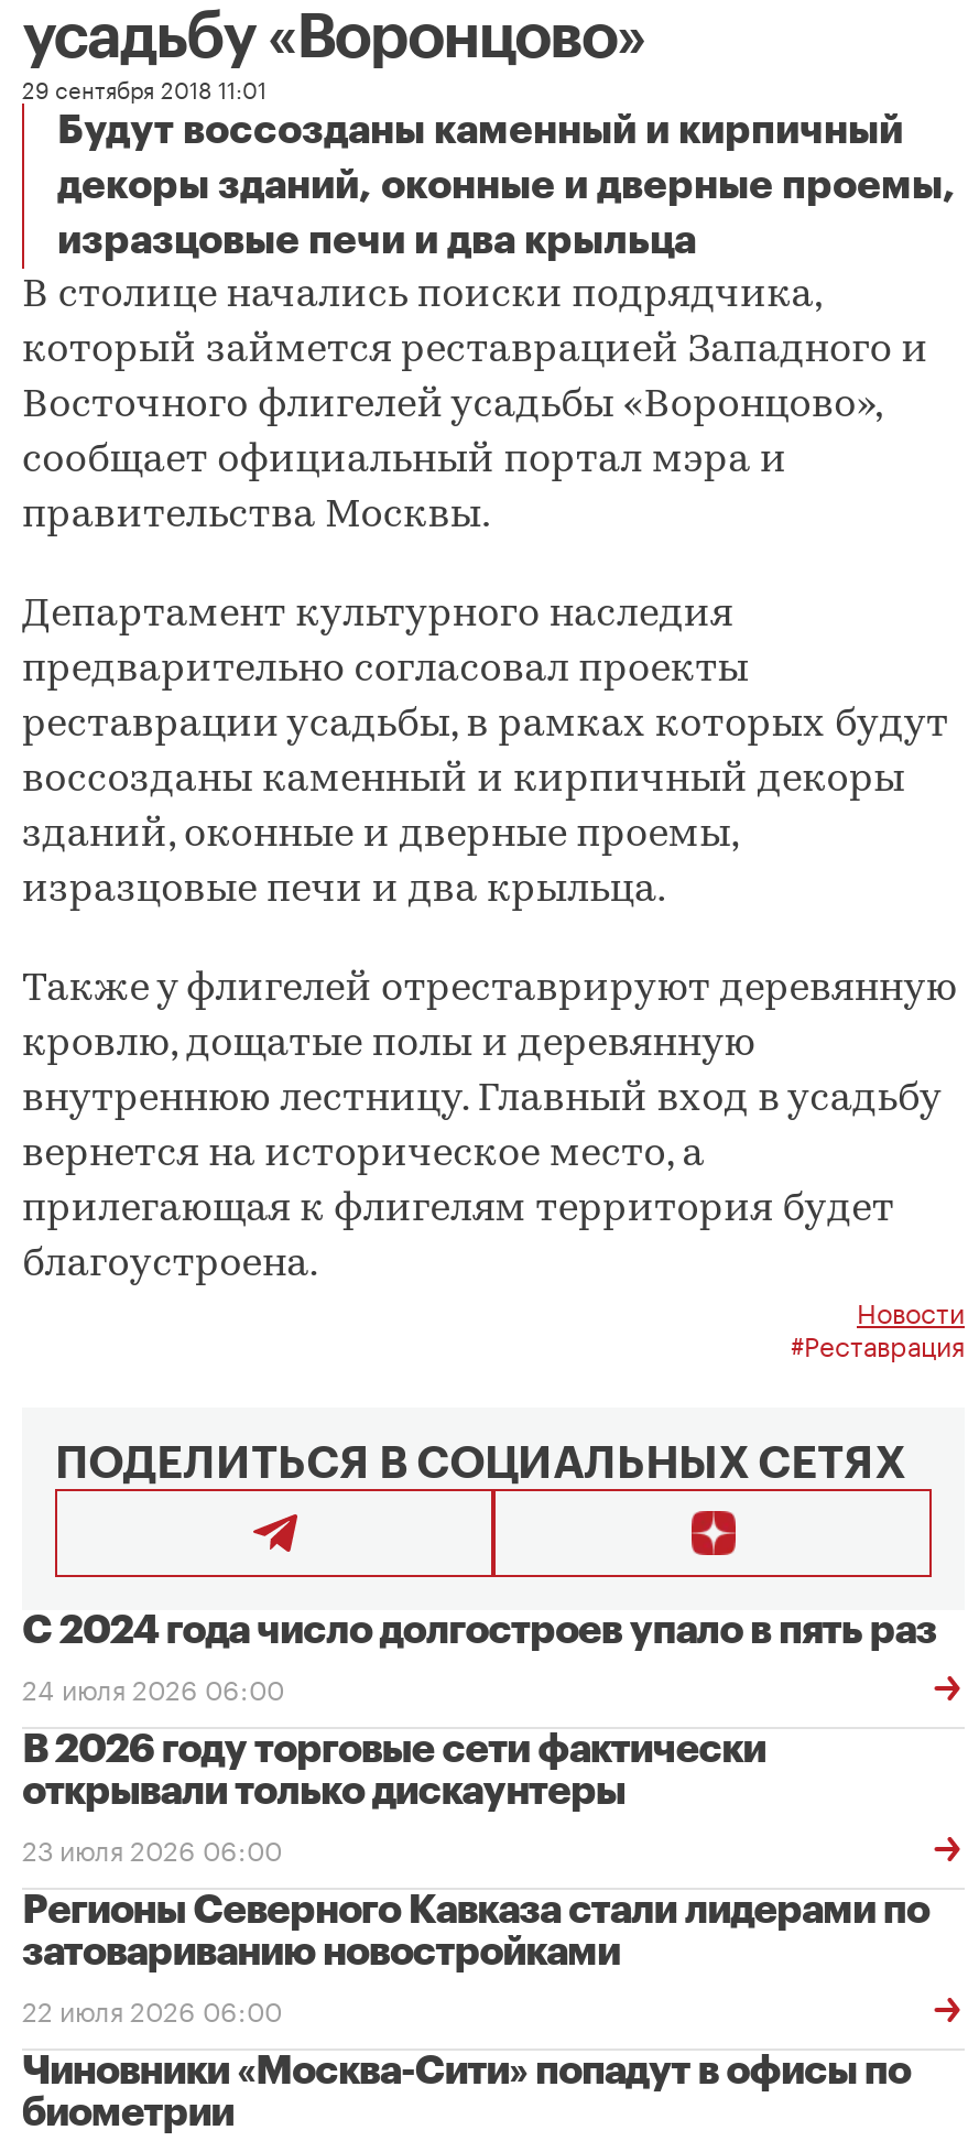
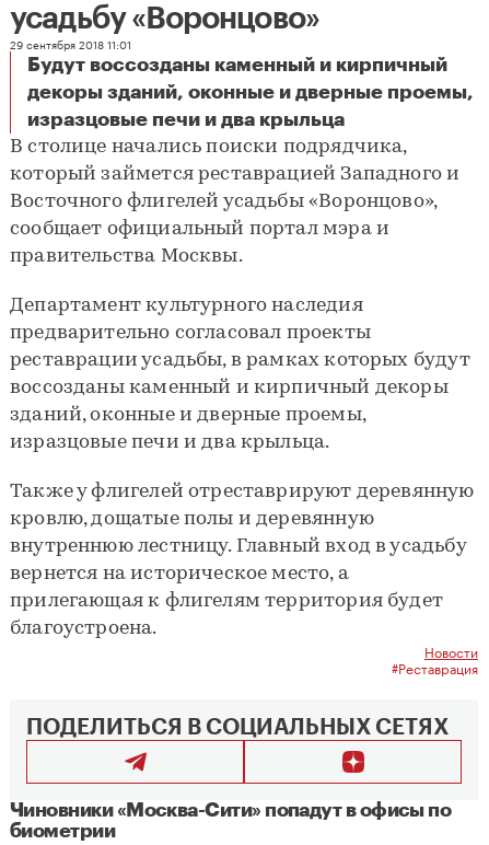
[22,1610,936,2029] С 2024 года число долгостроев упало в пять раз | 24 июля 2026 06:00 | В 2026 году торговые сети фактически | открывали только дискаунтеры | 23 июля 2026 06:00 | Регионы Северного Кавказа стали лидерами по | затовариванию новостройками | 22 июля 2026 06:00 -> none

